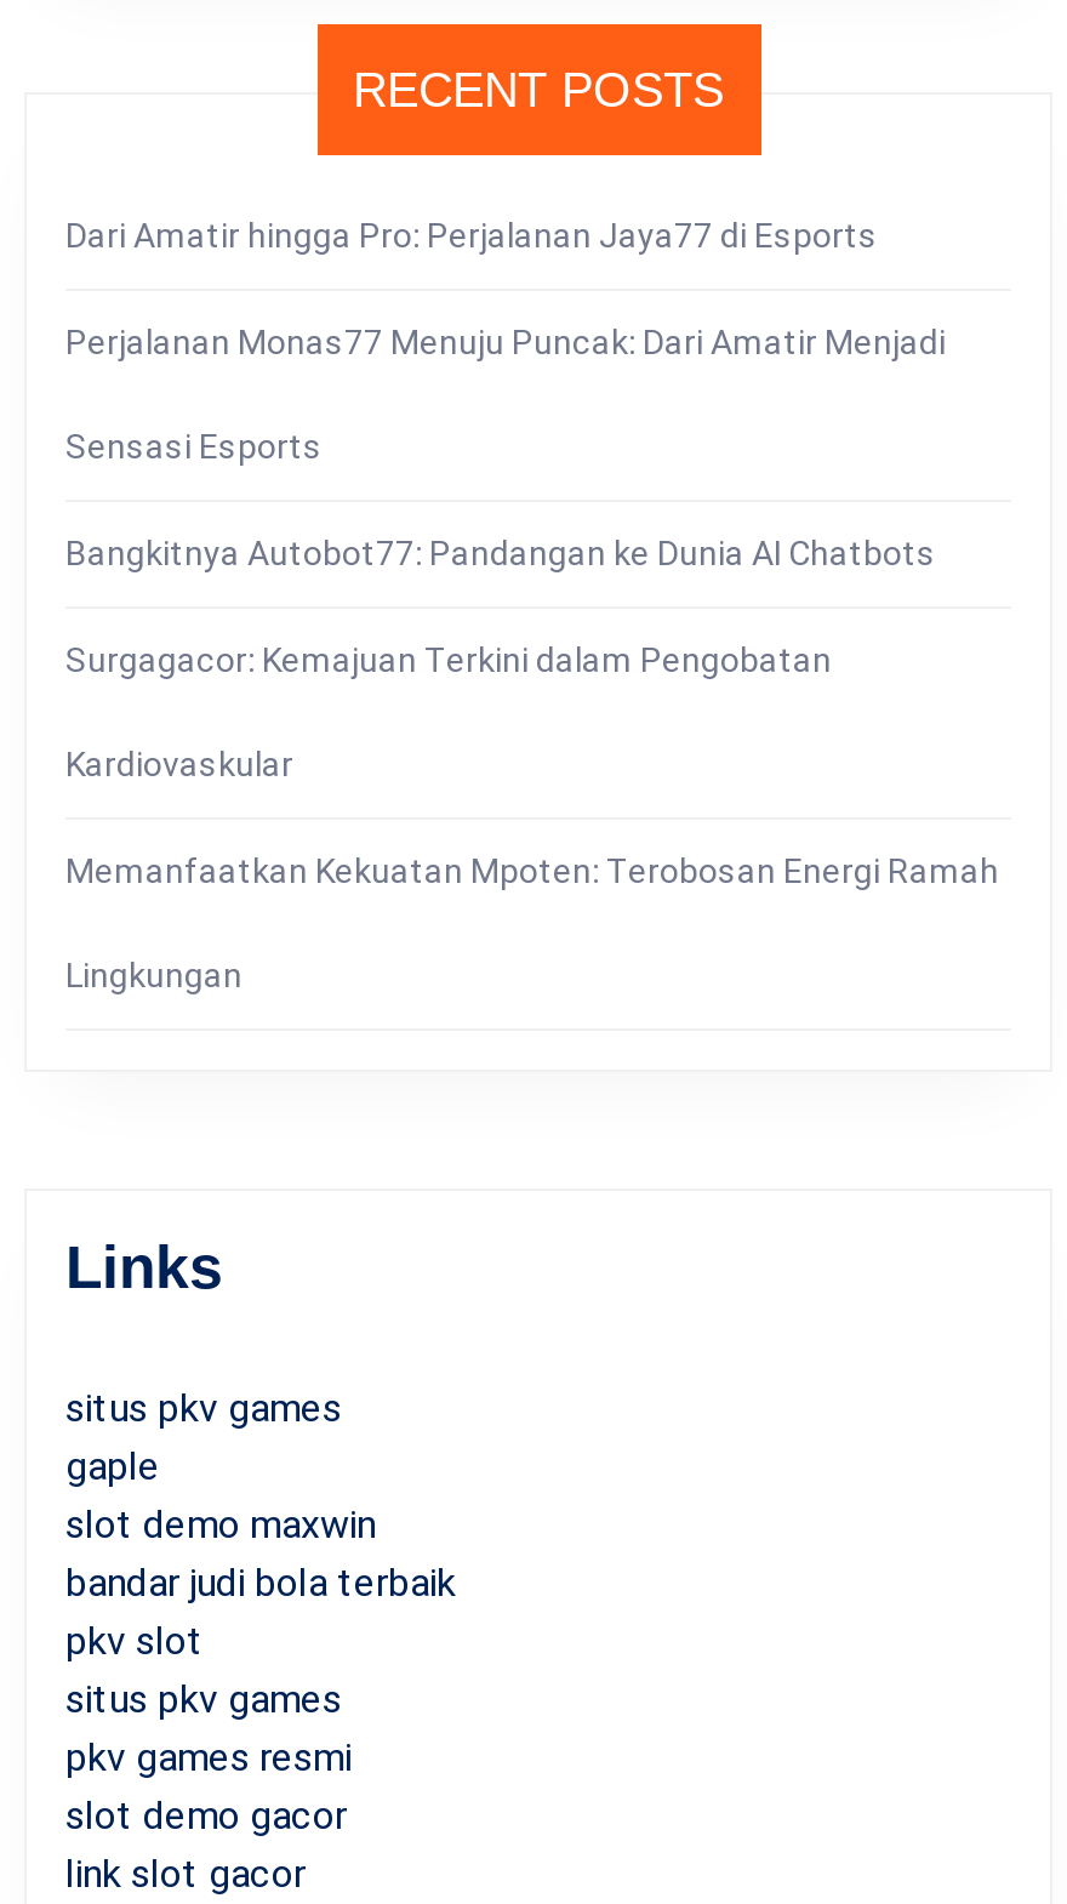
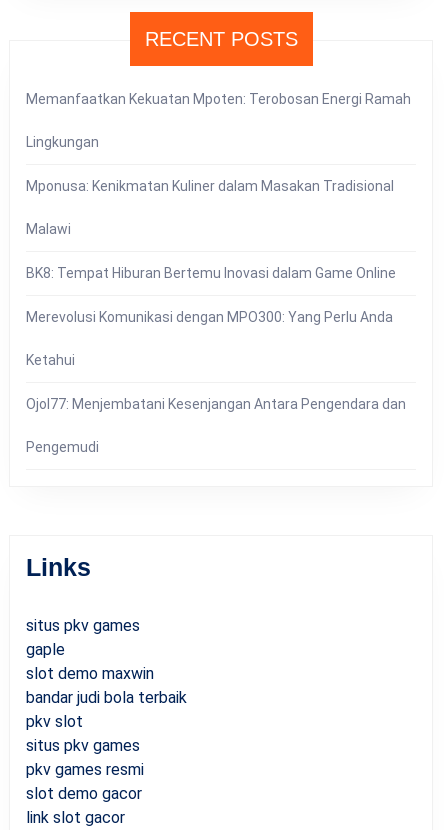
[65,215,946,782] Dari Amatir hingga Pro: Perjalanan Jaya77 di Esports | Perjalanan Monas77 Menuju Puncak: Dari Amatir Menjadi | Sensasi Esports | Bangkitnya Autobot77: Pandangan ke Dunia AI Chatbots | Surgagacor: Kemajuan Terkini dalam Pengobatan | Kardiovaskular -> none
moved [65,850,999,993] -> [26,90,411,149]: Memanfaatkan Kekuatan Mpoten: Terobosan Energi Ramah | Lingkungan
none -> [26,177,406,454] Mponusa: Kenikmatan Kuliner dalam Masakan Tradisional | Malawi | BK8: Tempat Hiburan Bertemu Inovasi dalam Game Online | Merevolusi Komunikasi dengan MPO300: Yang Perlu Anda | Ketahui | Ojol77: Menjembatani Kesenjangan Antara Pengendara dan | Pengemudi

